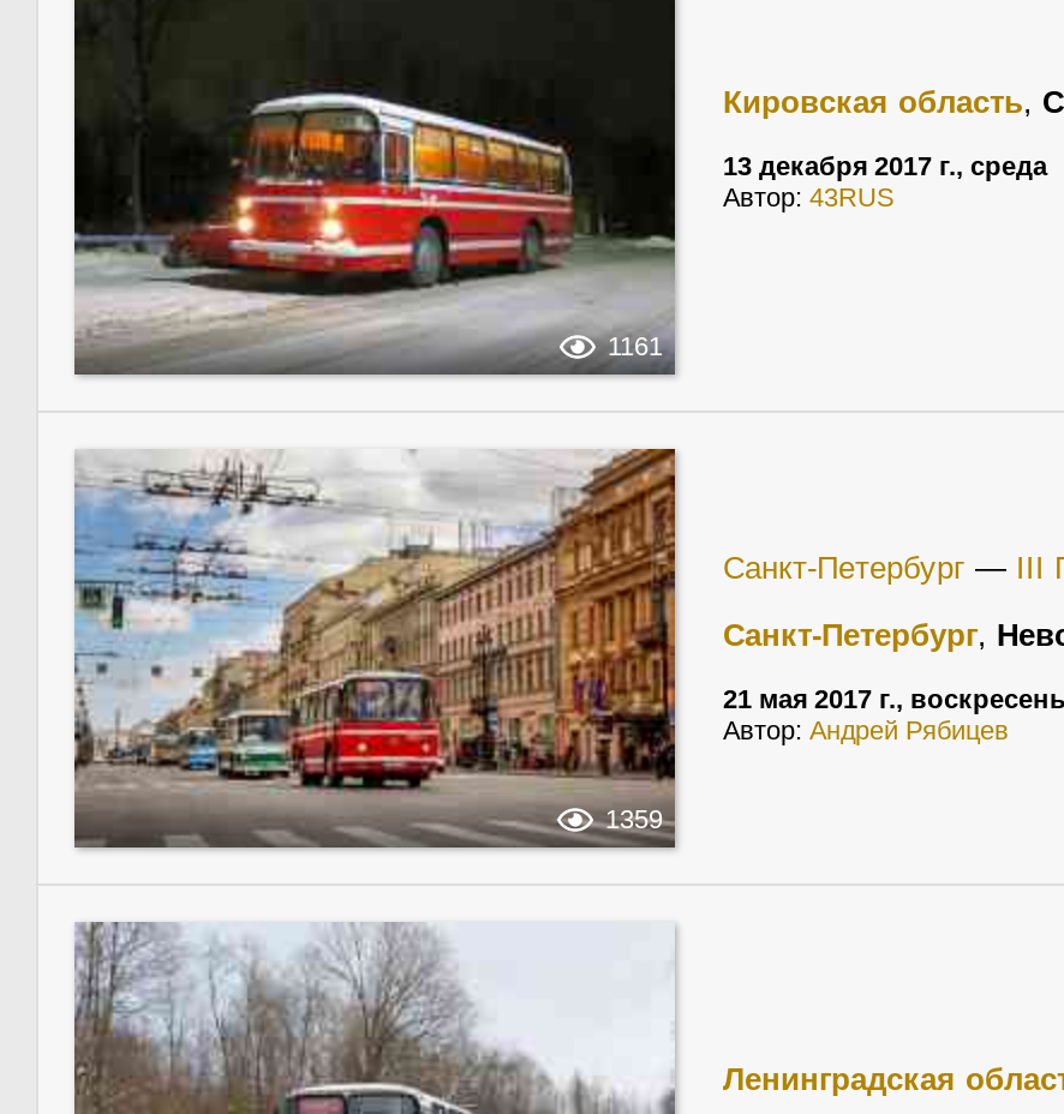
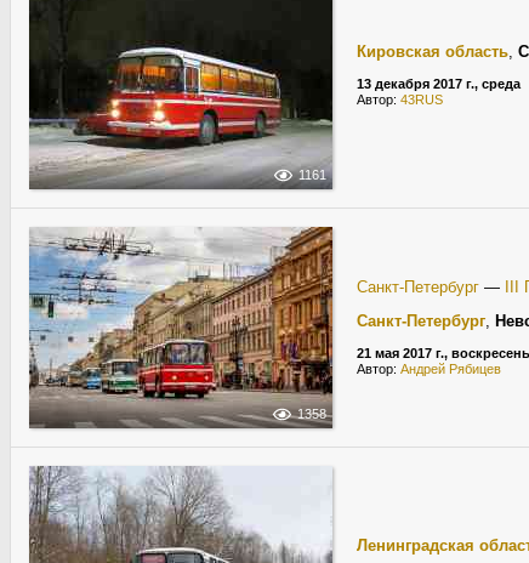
[605,804,663,833] 1359 -> [297,406,326,421] 1358

